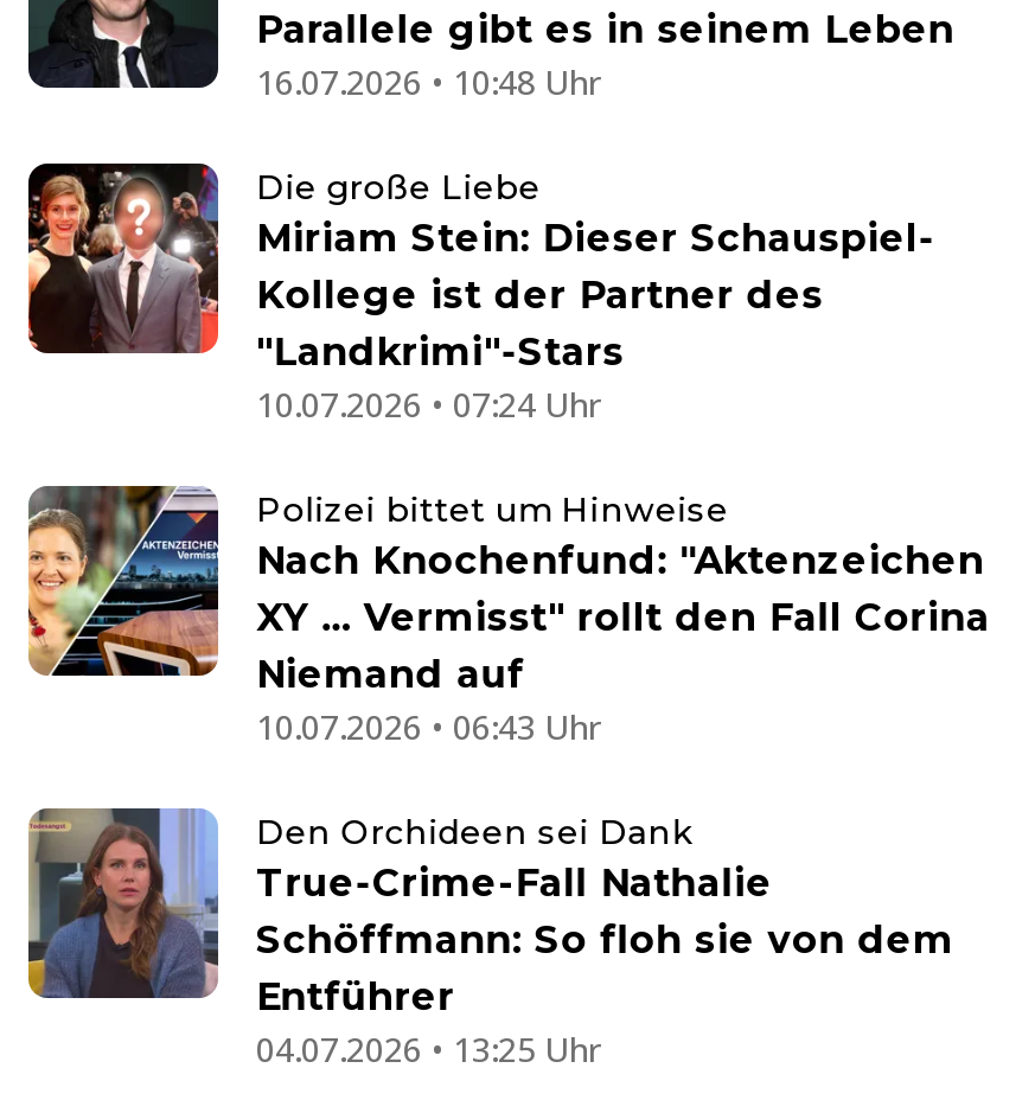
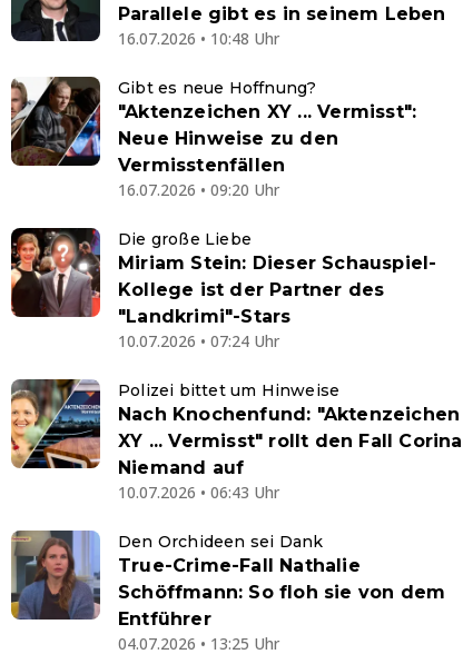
none -> [10,76,416,200] [image] | Gibt es neue Hoffnung? | "Aktenzeichen XY ... Vermisst": | Neue Hinweise zu den | Vermisstenfällen | 16.07.2026 • 09:20 Uhr

